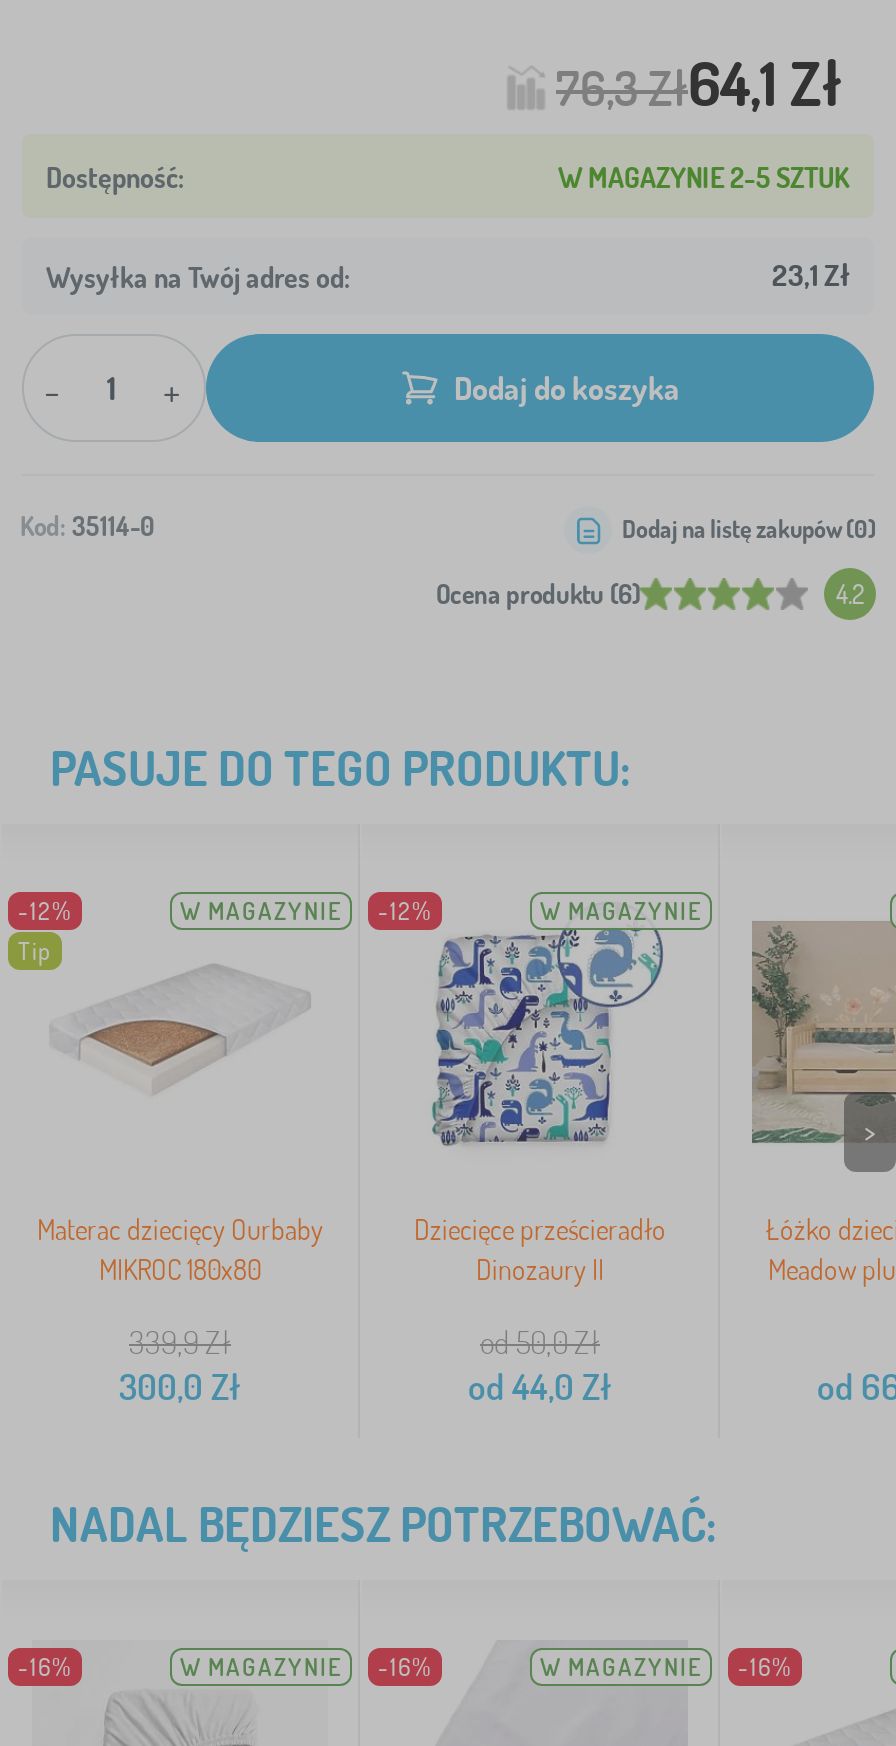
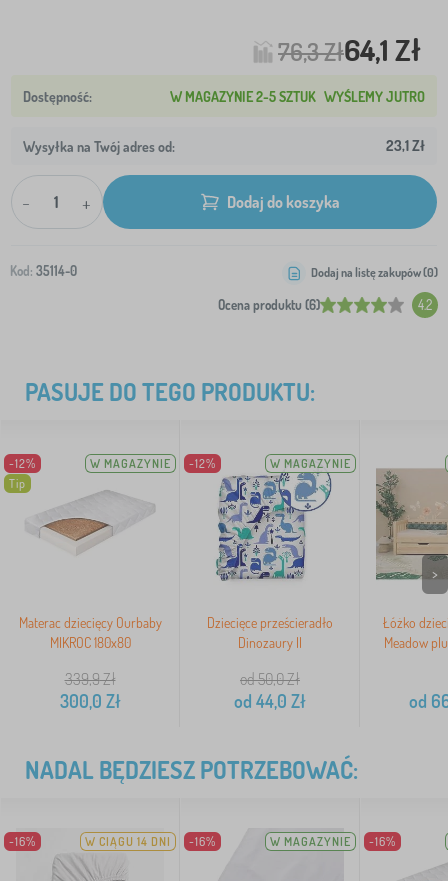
[558,159,850,193] W MAGAZYNIE 2-5 SZTUK -> [170,88,425,105] W MAGAZYNIE 2-5 SZTUK WYŚLEMY JUTRO
[180,1652,342,1682] W MAGAZYNIE -> [85,834,171,849] W CIĄGU 14 DNI

